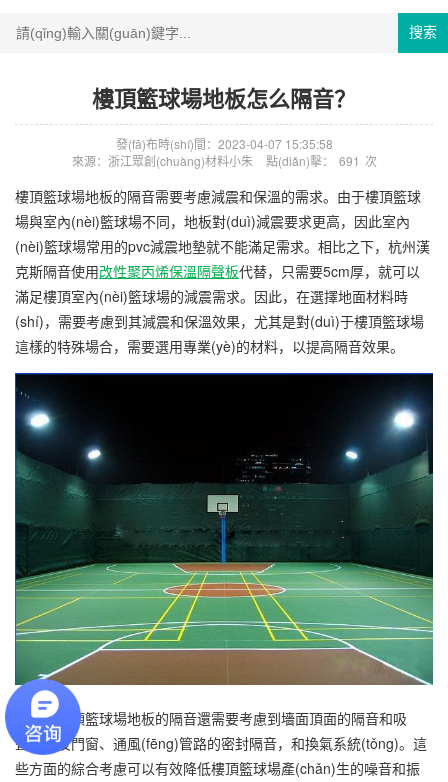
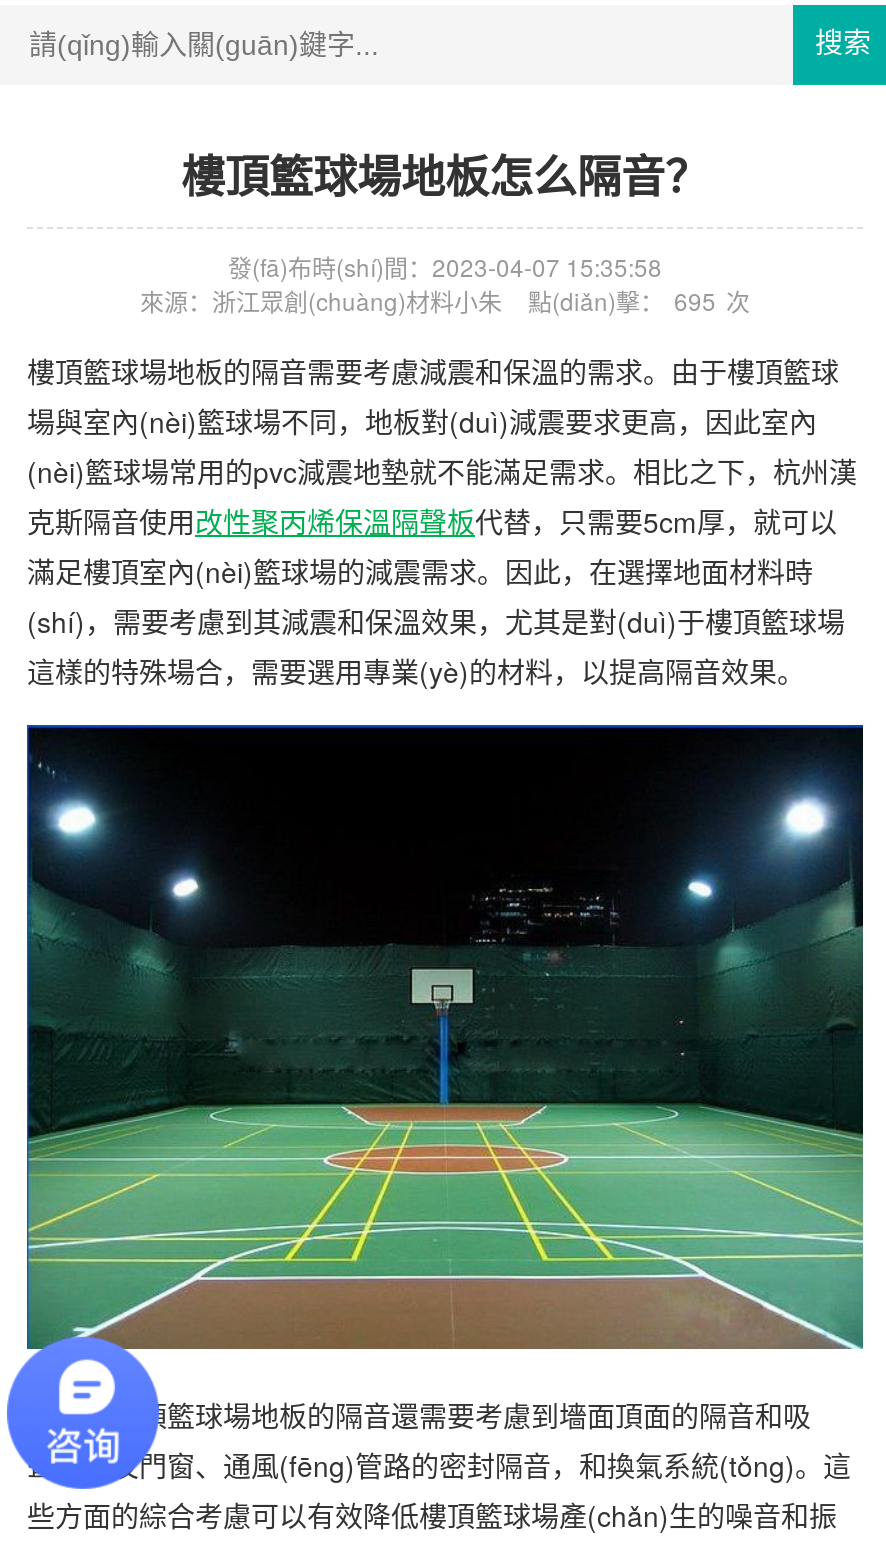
[71,151,376,168] 來源：浙江眾創(chuàng)材料小朱 點(diǎn)擊： 691 次 -> [140,282,750,316] 來源：浙江眾創(chuàng)材料小朱 點(diǎn)擊： 695 次

